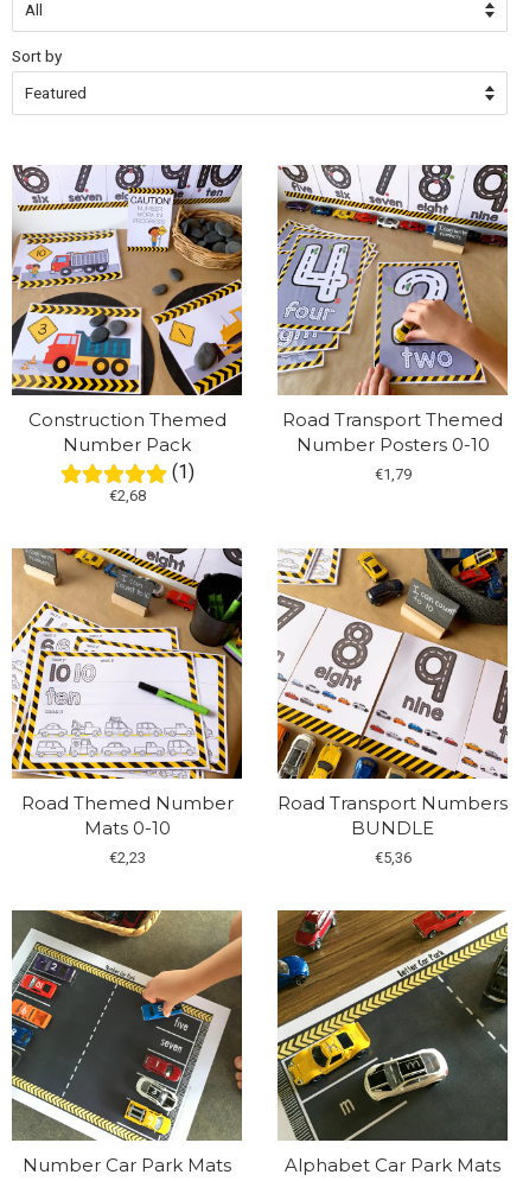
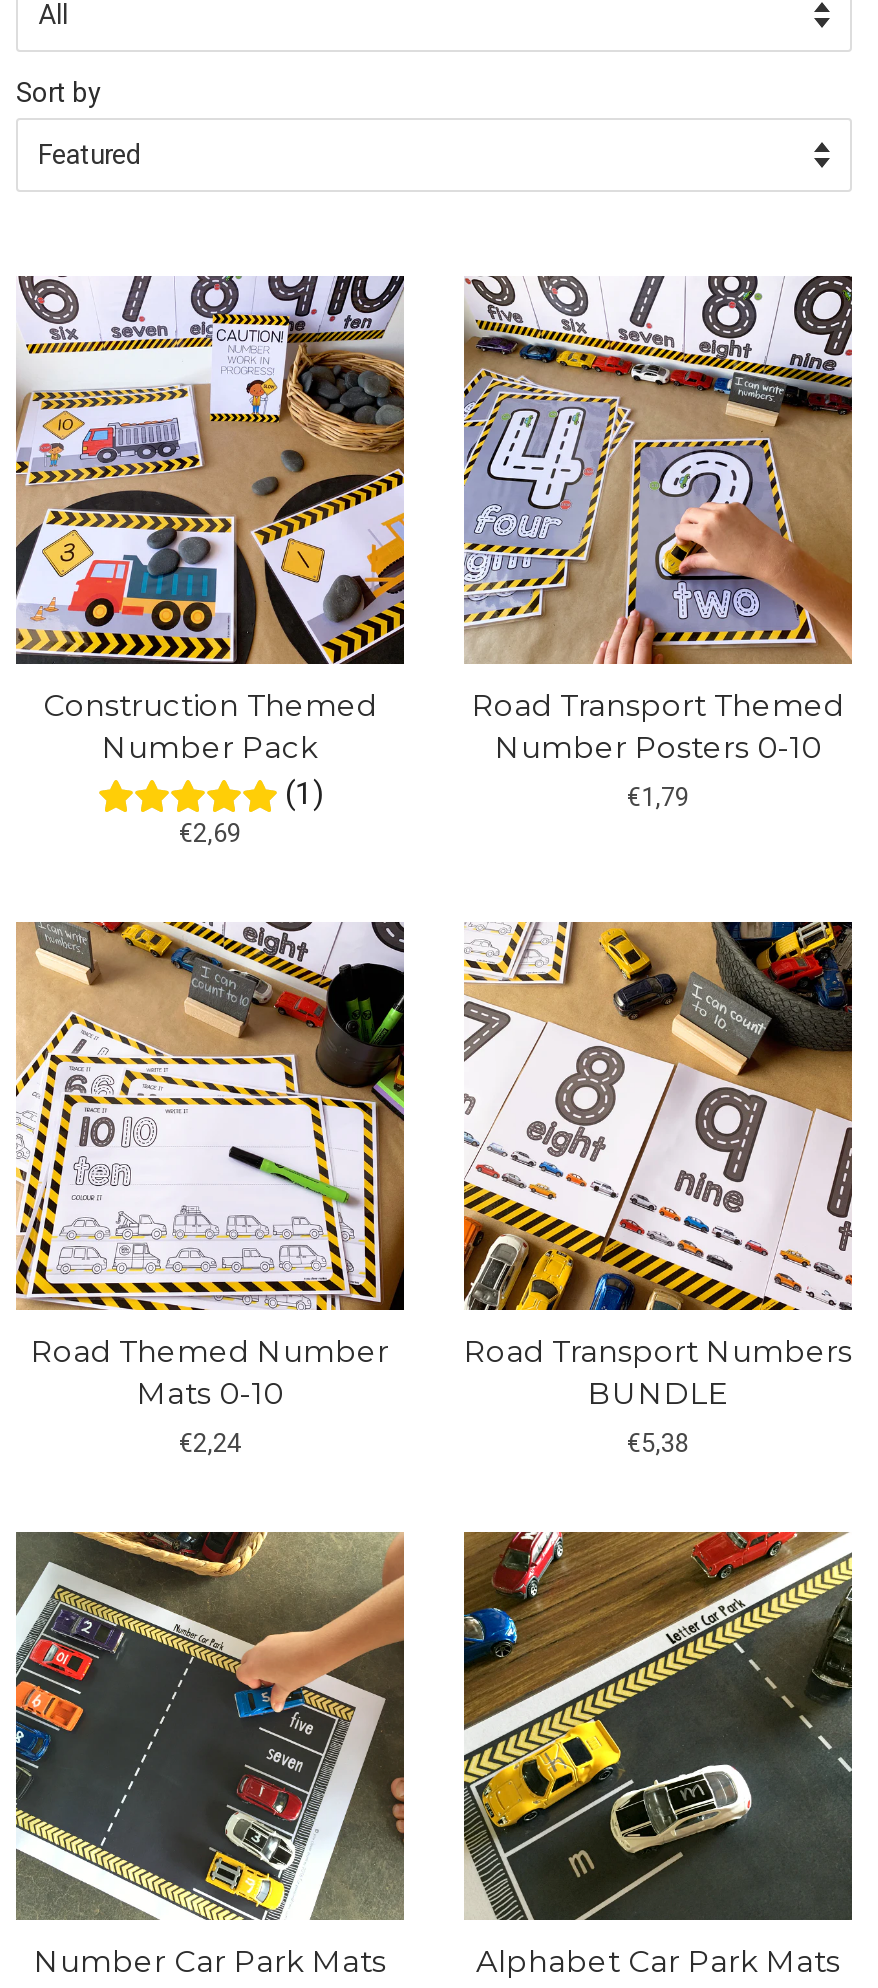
[109,486,145,504] €2,68 -> [179,817,241,847] €2,69
[109,848,145,866] €2,23 -> [179,1427,241,1457] €2,24
[374,848,411,866] €5,36 -> [627,1427,689,1457] €5,38

